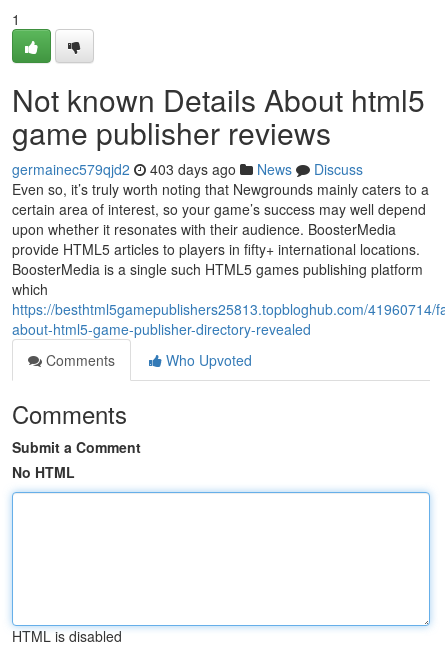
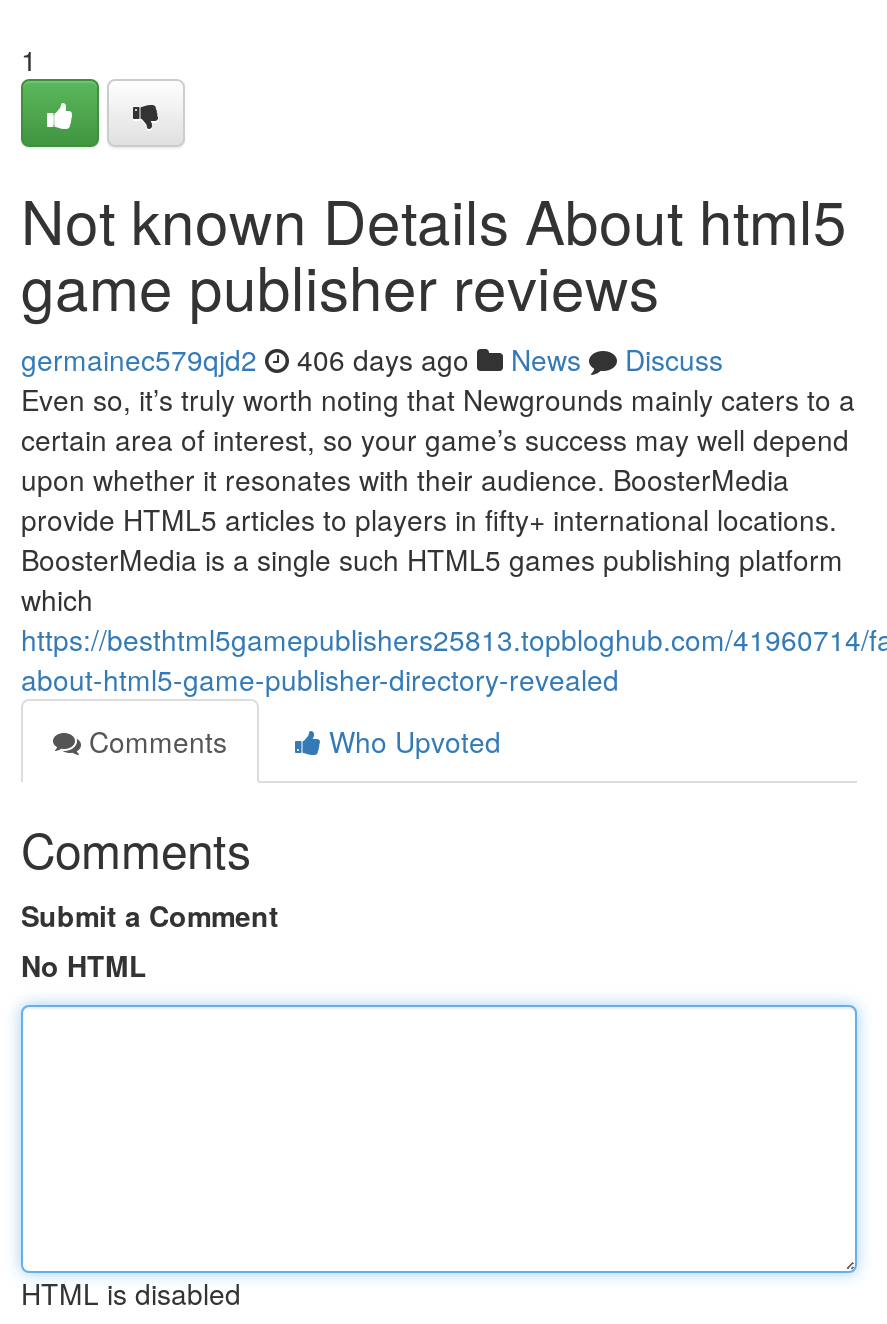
[12,159,363,179] germainec579qjd2 403 days ago News Discuss -> [21,339,723,379] germainec579qjd2 406 days ago News Discuss

